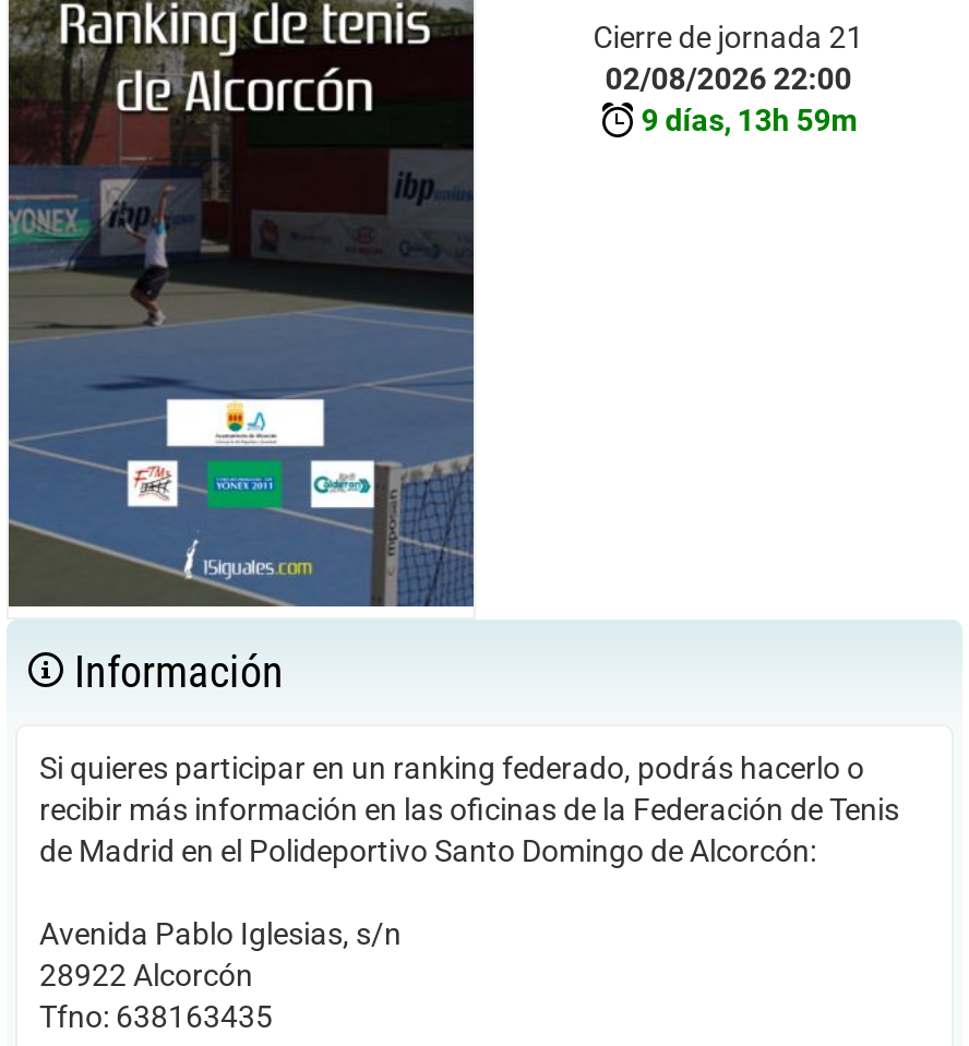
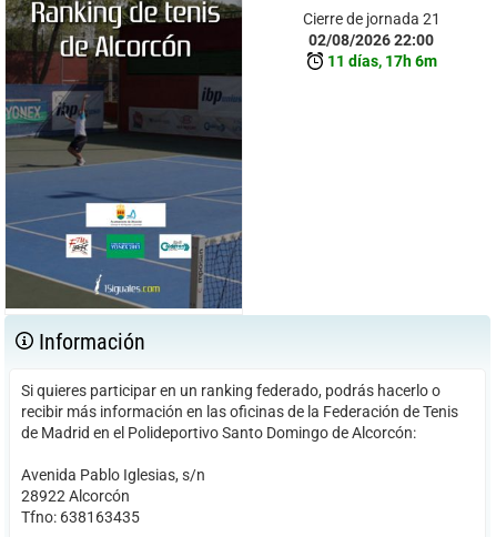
[641,103,857,137] 9 días, 13h 59m -> [327,52,437,70] 11 días, 17h 6m

